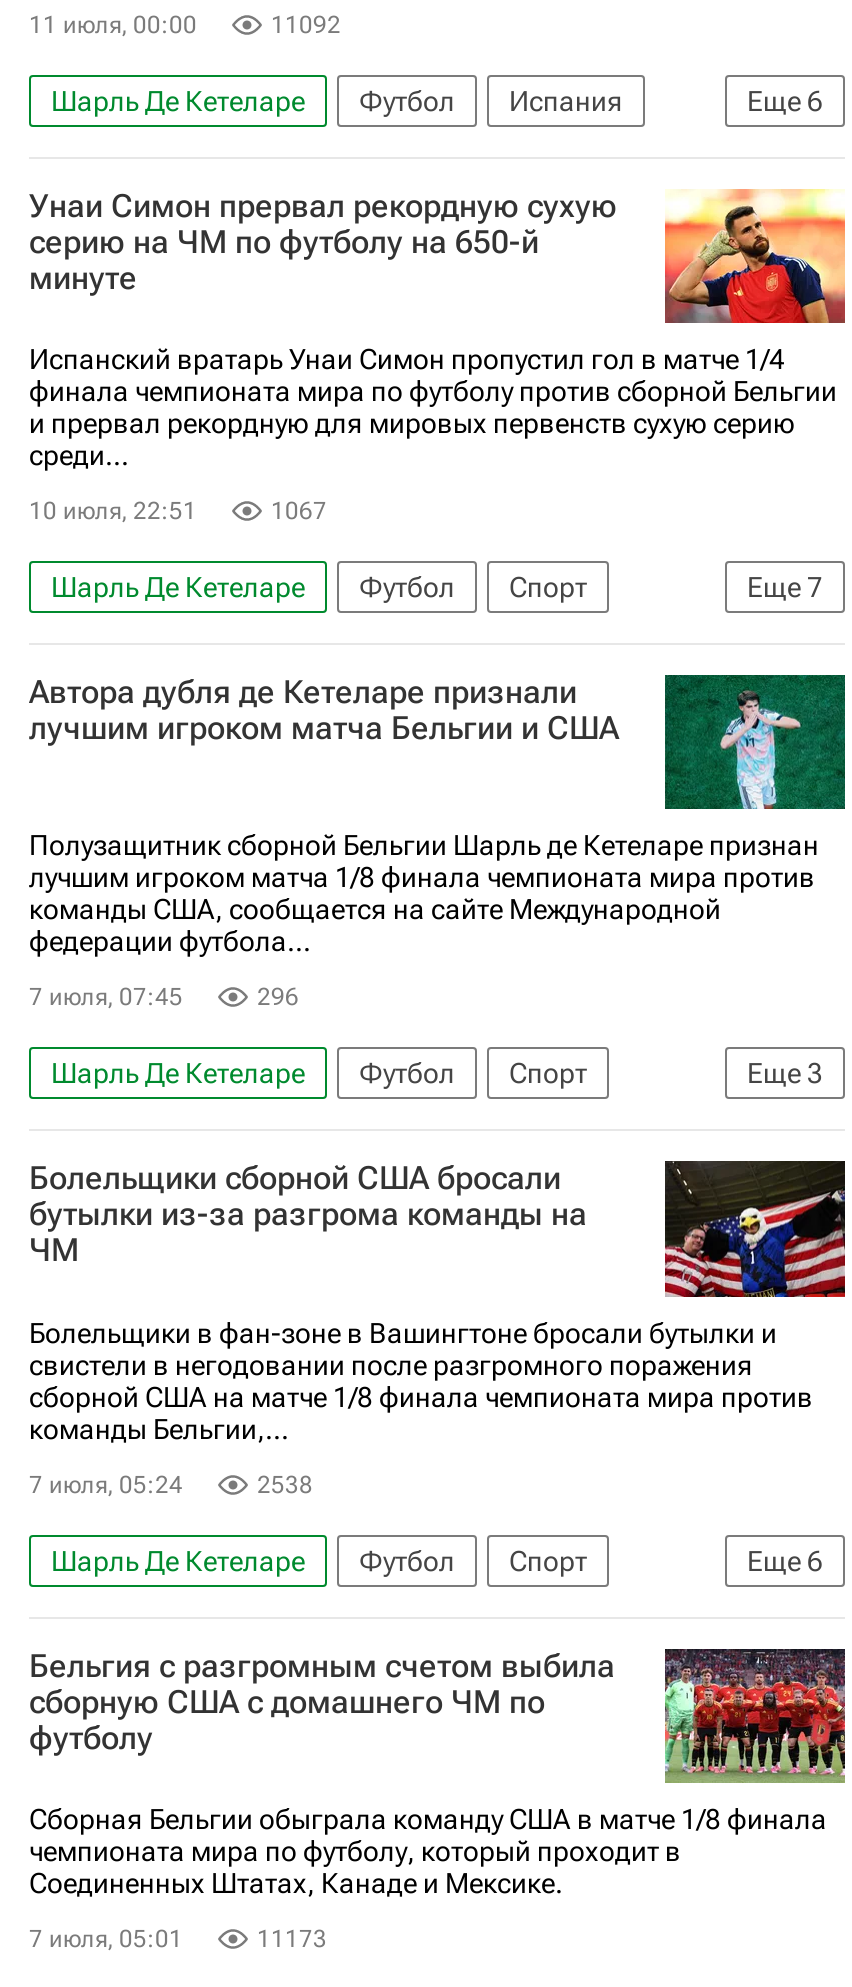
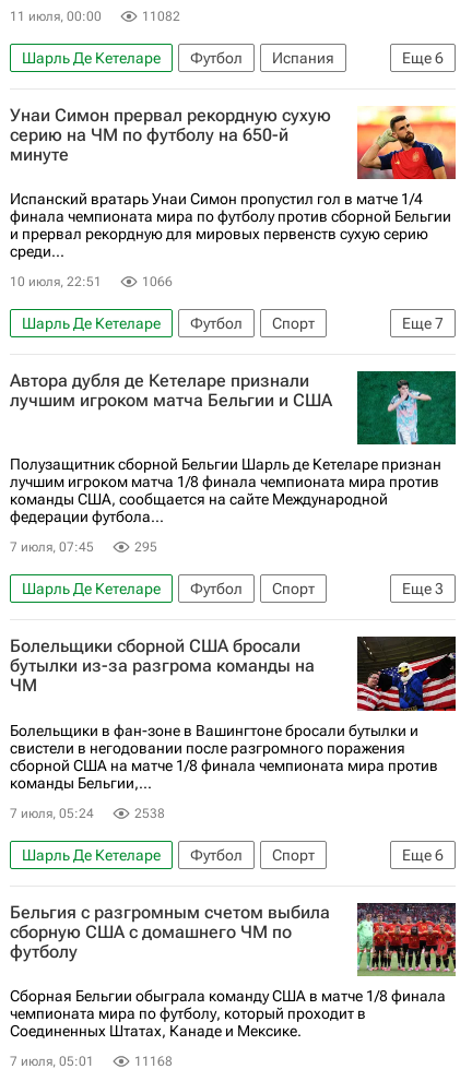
[271,10,341,38] 11092 -> [142,8,180,23] 11082
[271,496,327,524] 1067 -> [142,274,173,289] 1066
[257,983,299,1011] 296 -> [134,539,157,555] 295
[257,1924,327,1952] 11173 -> [134,1053,173,1068] 11168

